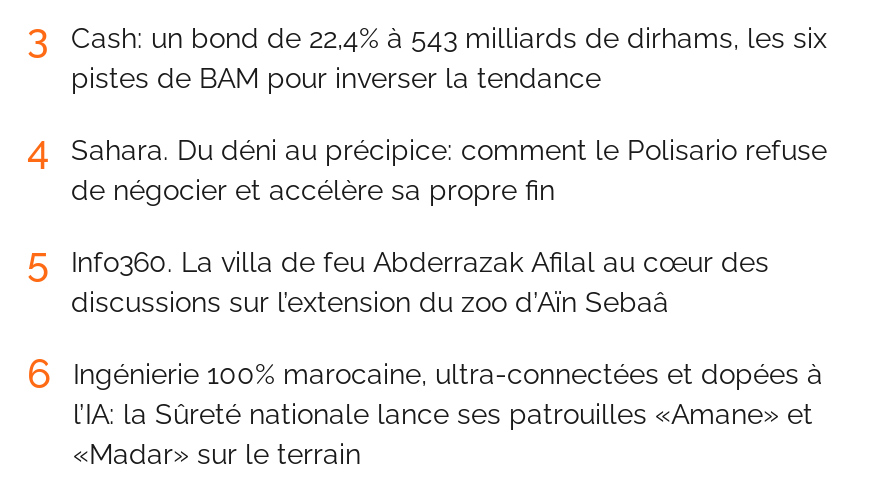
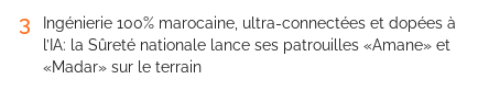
[27,22,827,398] Cash: un bond de 22,4% à 543 milliards de dirhams, les six | pistes de BAM pour inverser la tendance | 4 | Sahara. Du déni au précipice: comment le Polisario refuse | de négocier et accélère sa propre fin | 5 | Info360. La villa de feu Abderrazak Afilal au cœur des | discussions sur l’extension du zoo d’Aïn Sebaâ | 6 -> none

